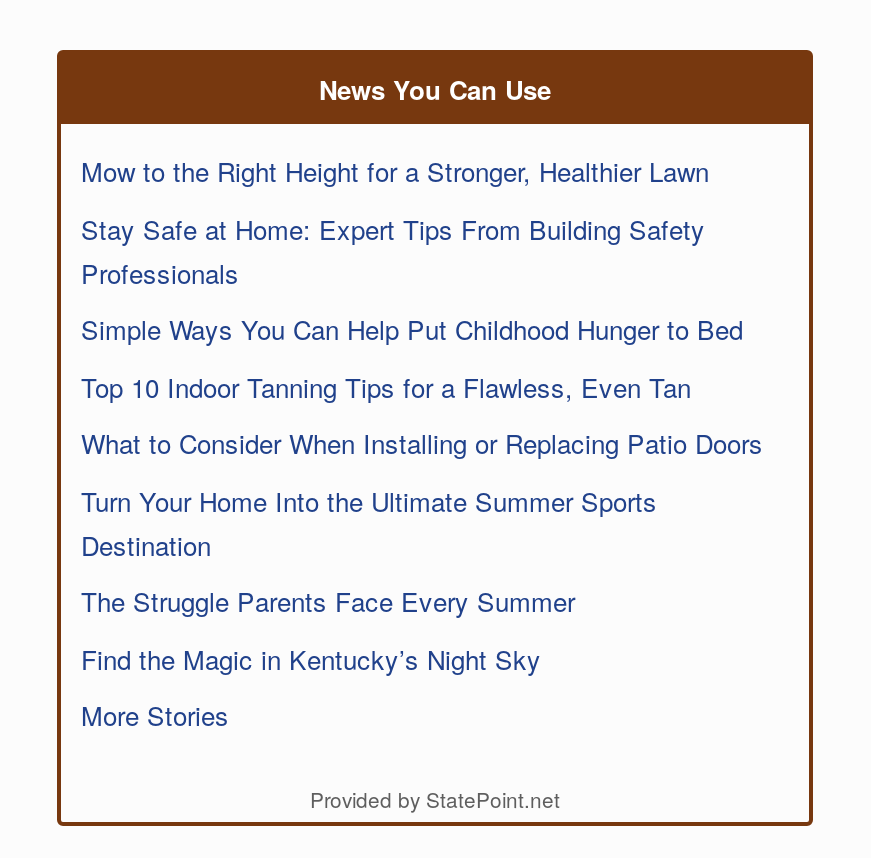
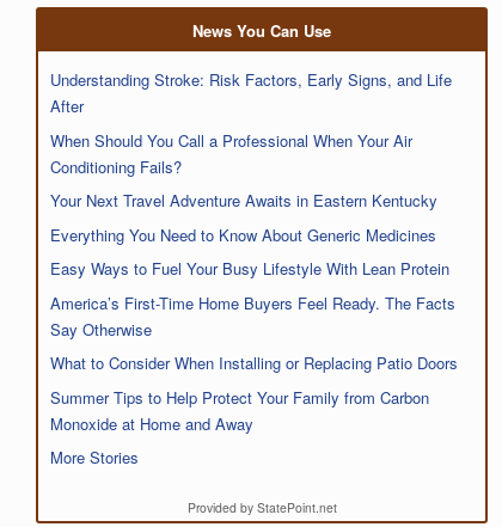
[81,152,743,405] Mow to the Right Height for a Stronger, Healthier Lawn | Stay Safe at Home: Expert Tips From Building Safety | Professionals | Simple Ways You Can Help Put Childhood Hunger to Bed | Top 10 Indoor Tanning Tips for a Flawless, Even Tan -> [50,68,455,340] Understanding Stroke: Risk Factors, Early Signs, and Life | After | When Should You Call a Professional When Your Air | Conditioning Fails? | Your Next Travel Adventure Awaits in Eastern Kentucky | Everything You Need to Know About Generic Medicines | Easy Ways to Fuel Your Busy Lifestyle With Lean Protein | America’s First-Time Home Buyers Feel Ready. The Facts | Say Otherwise
moved [81,424,763,462] -> [50,352,458,374]: What to Consider When Installing or Replacing Patio Doors
[81,481,657,677] Turn Your Home Into the Ultimate Summer Sports | Destination | The Struggle Parents Face Every Summer | Find the Magic in Kentucky’s Night Sky -> [50,386,429,435] Summer Tips to Help Protect Your Family from Carbon | Monoxide at Home and Away

